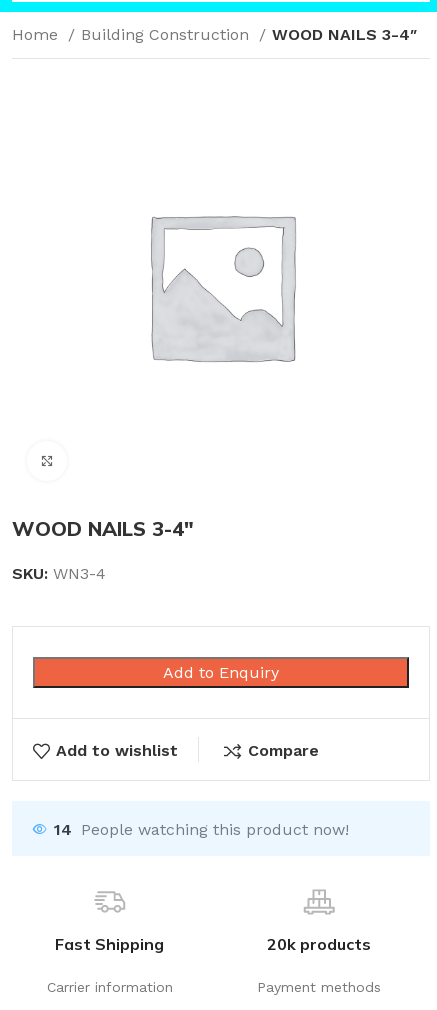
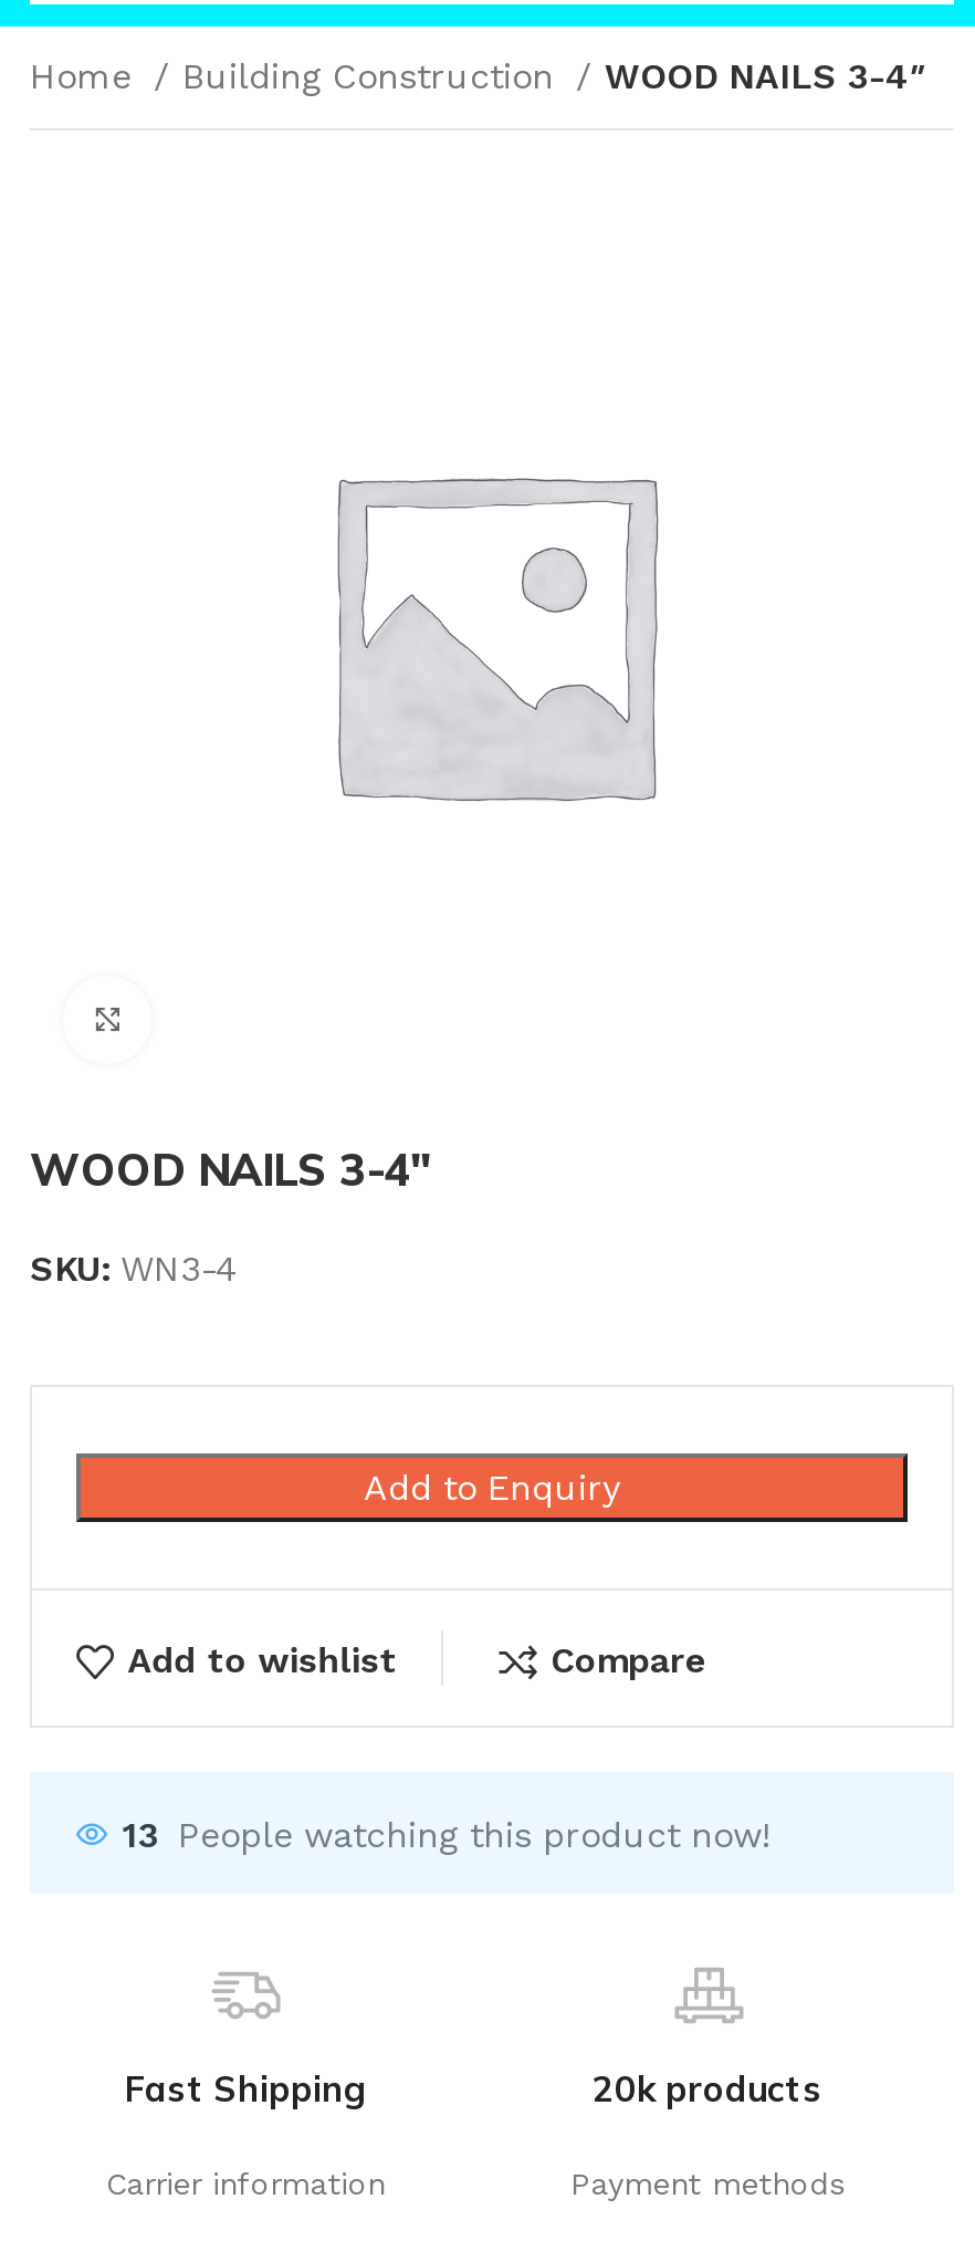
[54,820,349,839] 14 People watching this product now! -> [123,1814,770,1856] 13 People watching this product now!

